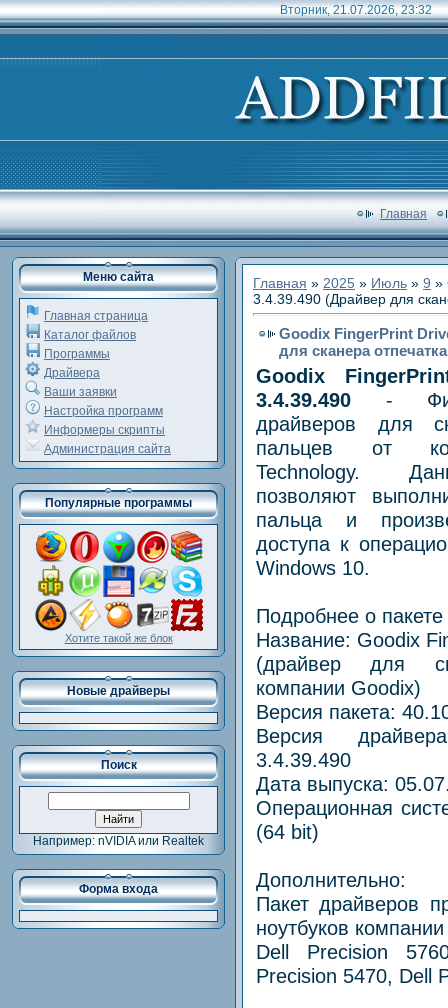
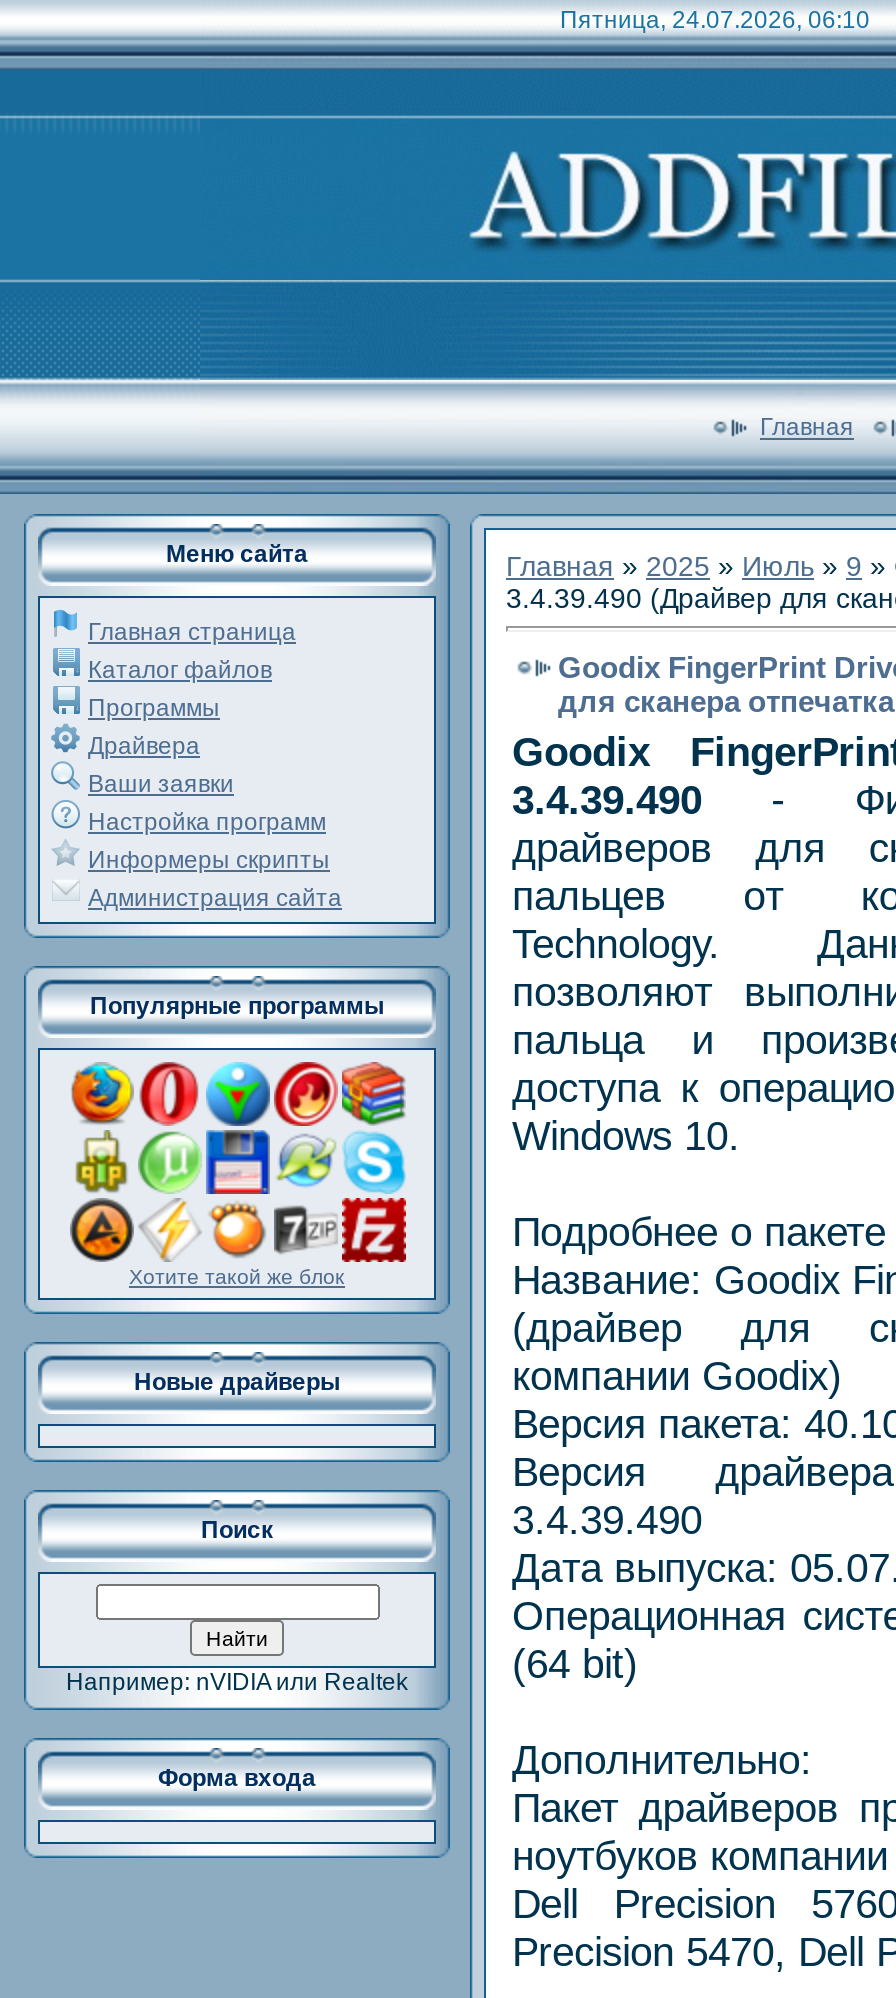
[280,3,432,17] Вторник, 21.07.2026, 23:32 -> [560,6,870,34] Пятница, 24.07.2026, 06:10

